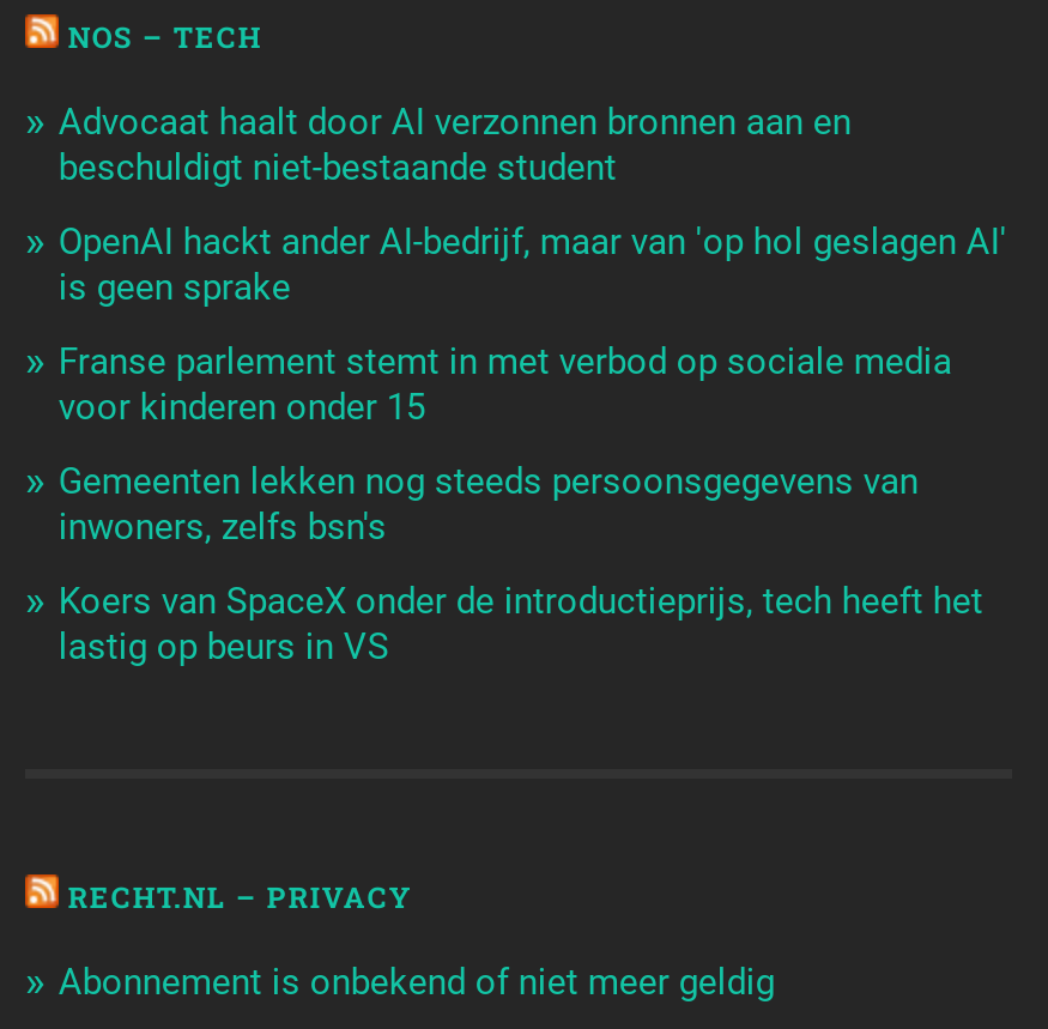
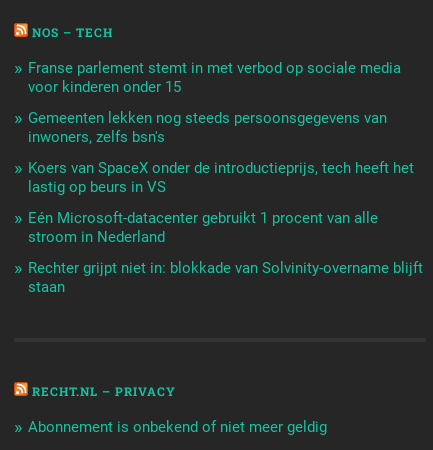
[58,101,1007,309] Advocaat haalt door AI verzonnen bronnen aan en | beschuldigt niet-bestaande student | OpenAI hackt ander AI-bedrijf, maar van 'op hol geslagen AI' | is geen sprake -> none
moved [58,340,983,668] -> [28,59,414,196]: Franse parlement stemt in met verbod op sociale media | voor kinderen onder 15 | Gemeenten lekken nog steeds persoonsgegevens van | inwoners, zelfs bsn's | Koers van SpaceX onder de introductieprijs, tech heeft het | lastig op beurs in VS
none -> [28,209,423,296] Eén Microsoft-datacenter gebruikt 1 procent van alle | stroom in Nederland | Rechter grijpt niet in: blokkade van Solvinity-overname blijft | staan

